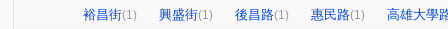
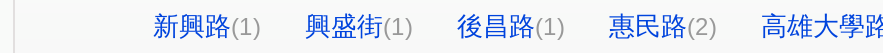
[83,7,137,22] 裕昌街(1) -> [153,11,261,41] 新興路(1)
[311,7,365,22] 惠民路(1) -> [609,11,717,41] 惠民路(2)

